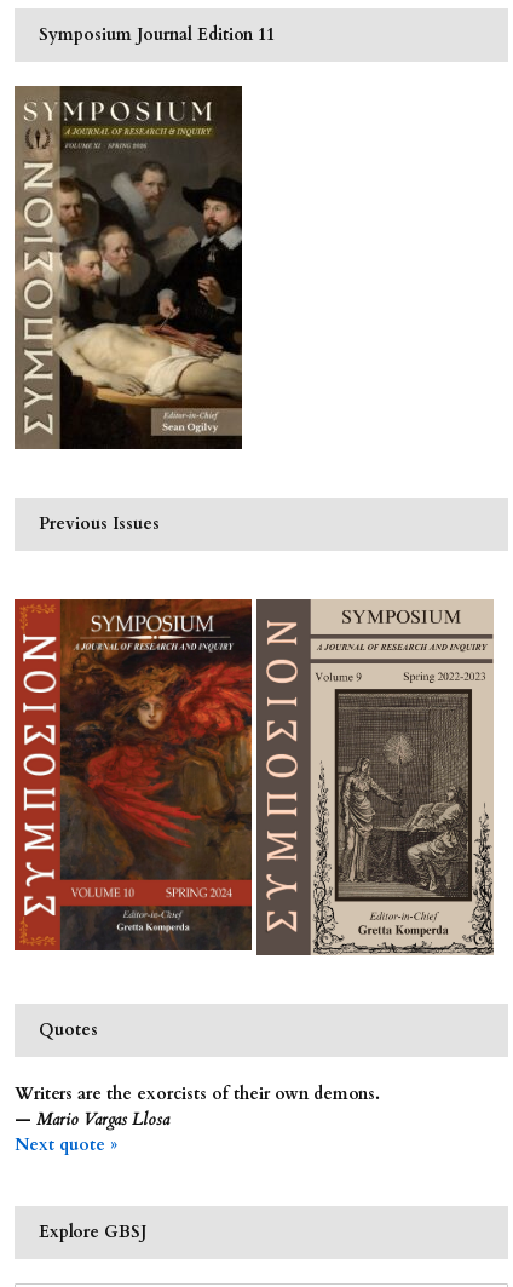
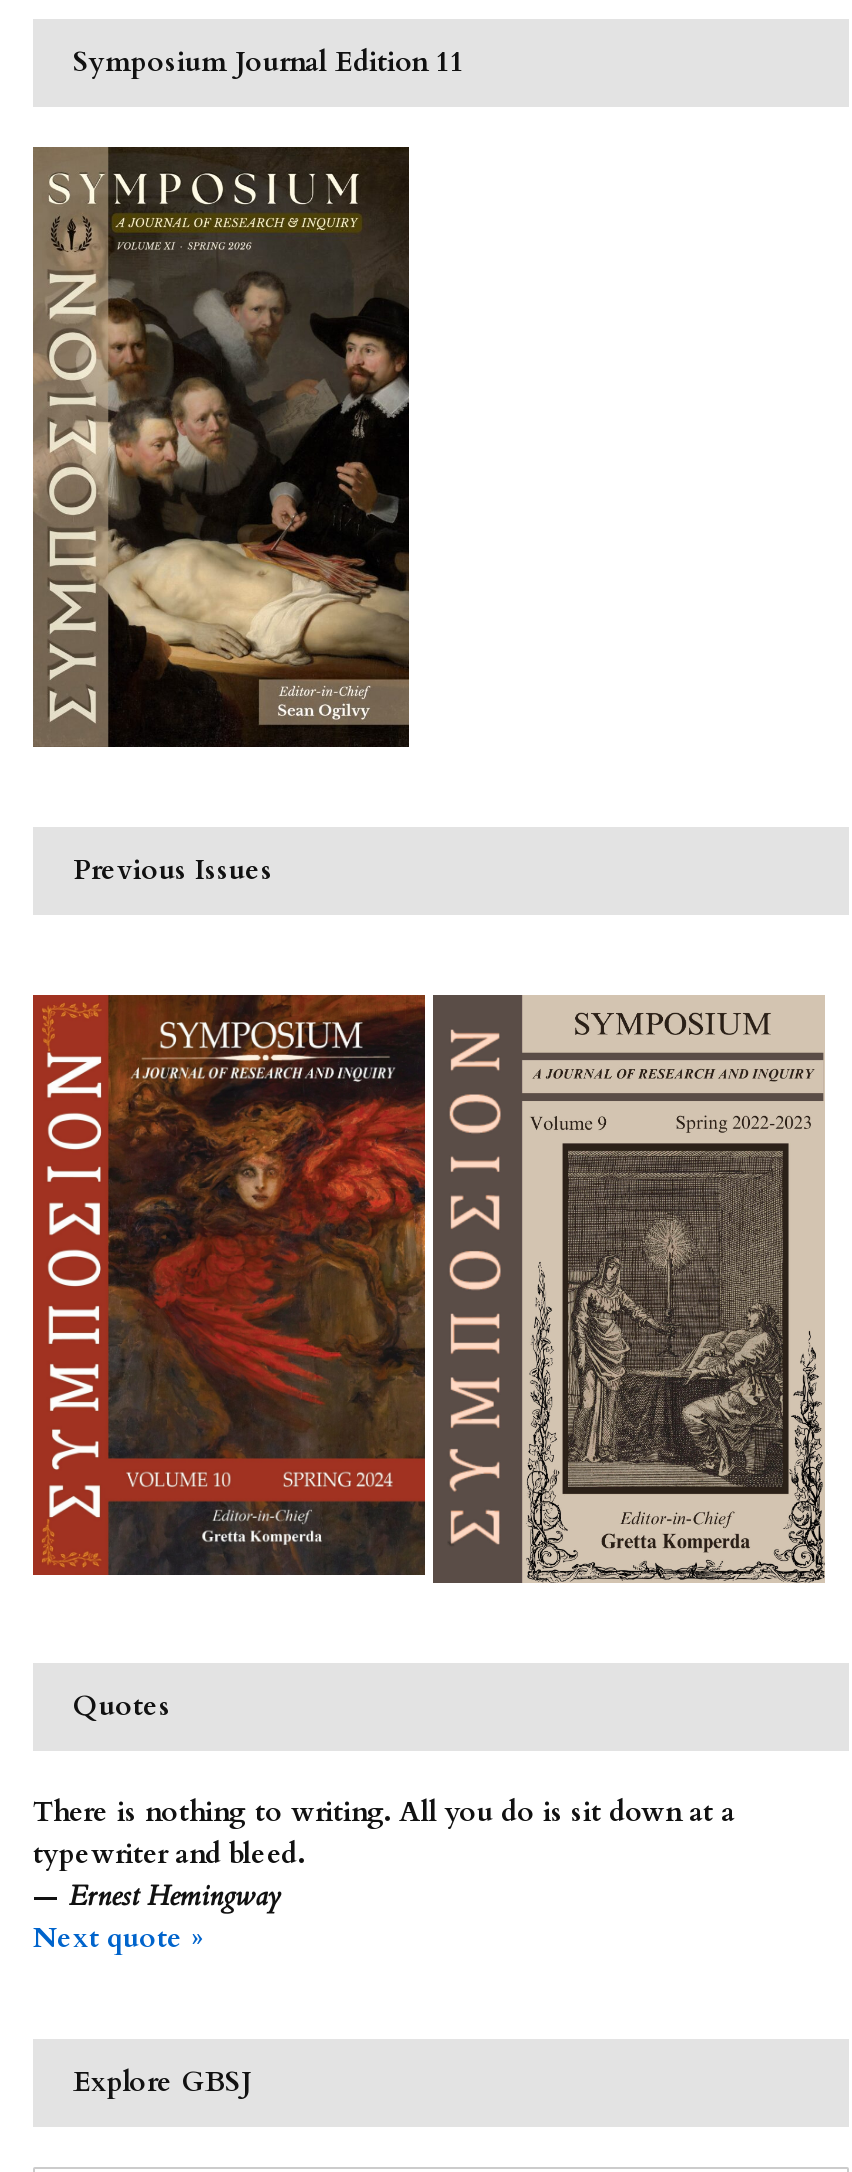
[15,1083,380,1131] Writers are the exorcists of their own demons. | — Mario Vargas Llosa -> [33,1793,735,1915] There is nothing to writing. All you do is sit down at a | typewriter and bleed. | — Ernest Hemingway

